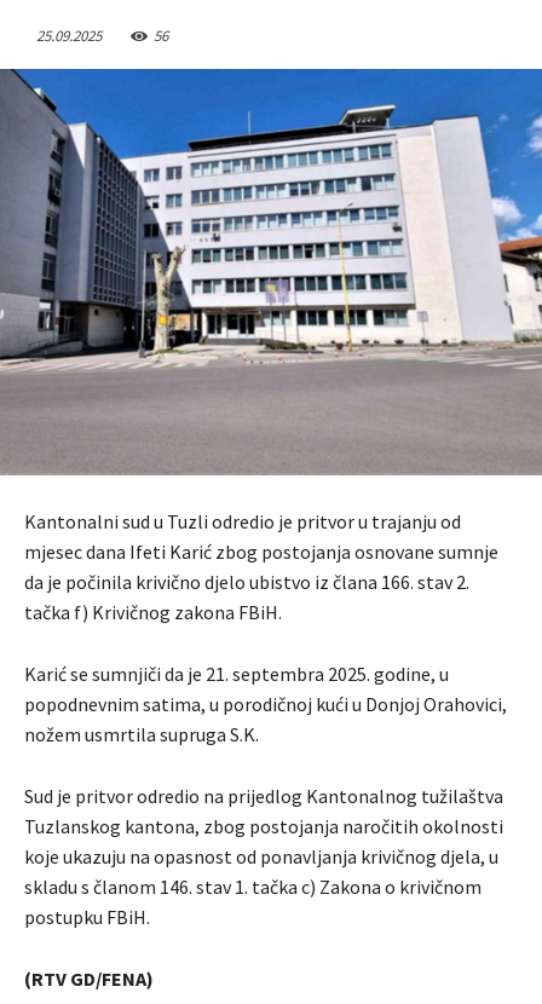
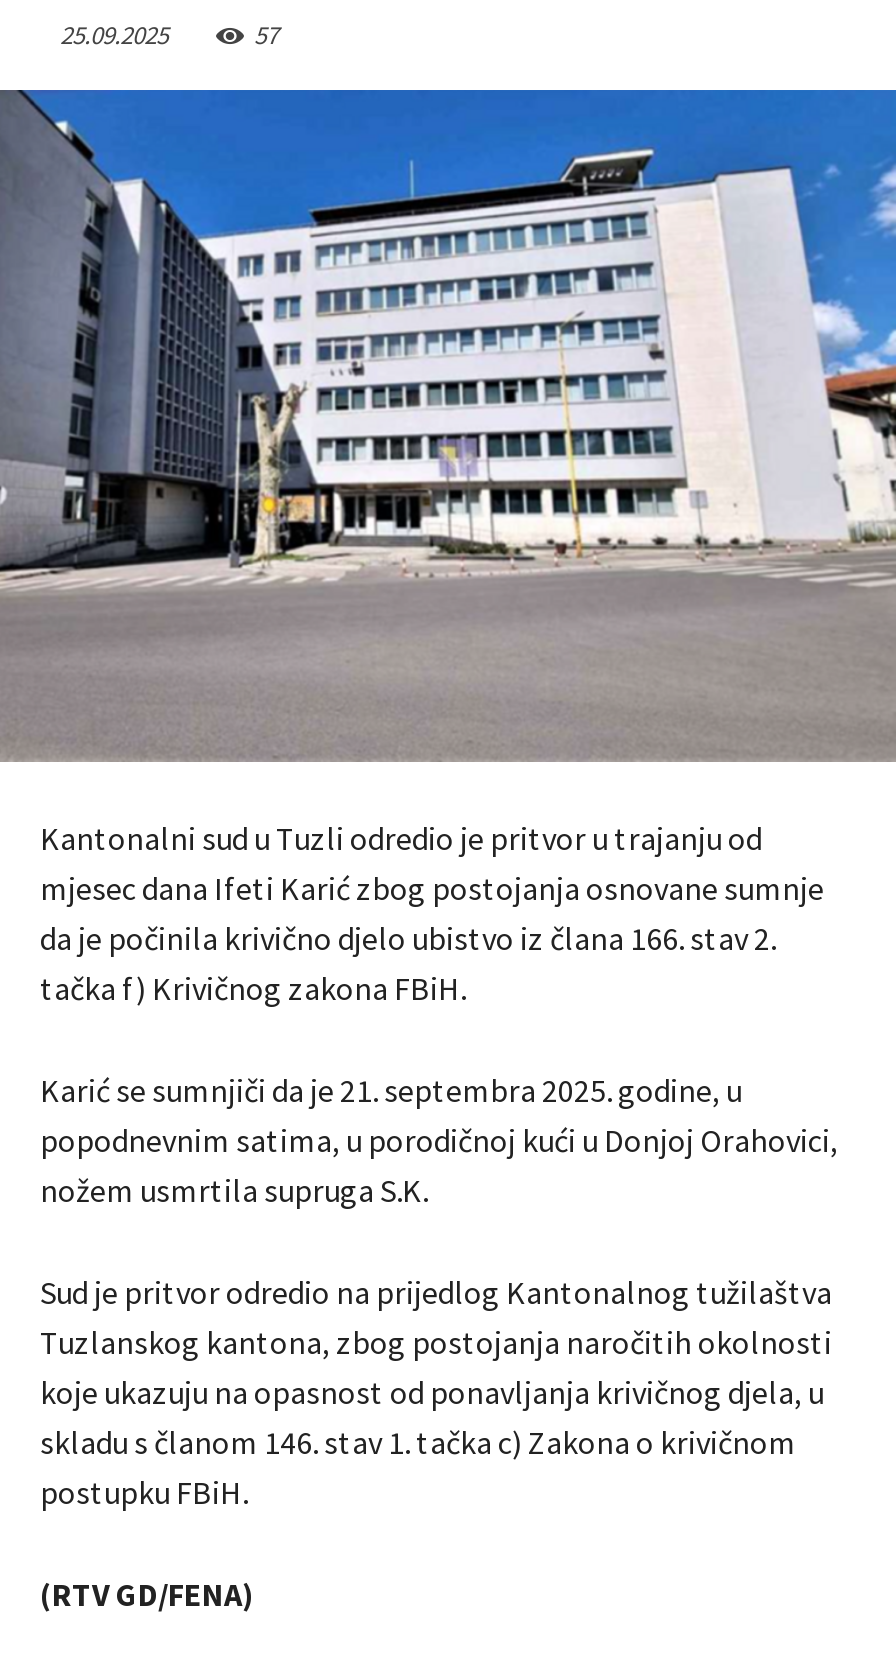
[154,25,168,46] 56 -> [254,18,278,52] 57

